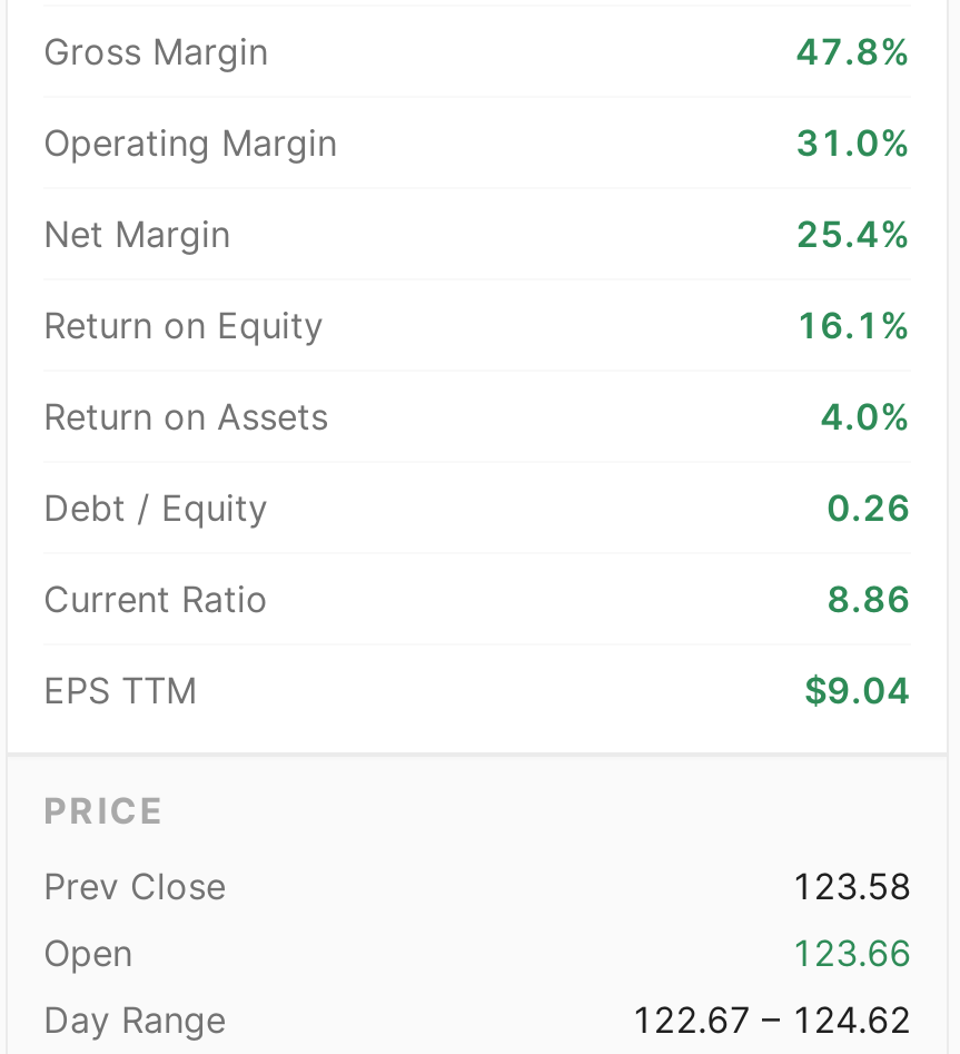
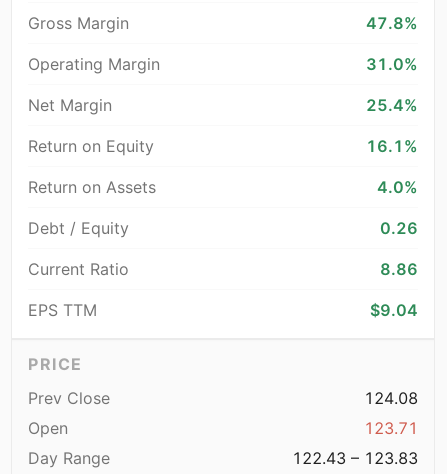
[791,864,911,908] 123.58 -> [364,388,418,408] 124.08
[791,930,911,975] 123.66 -> [364,418,418,438] 123.71
[631,997,911,1042] 122.67 – 124.62 -> [292,448,418,468] 122.43 – 123.83

